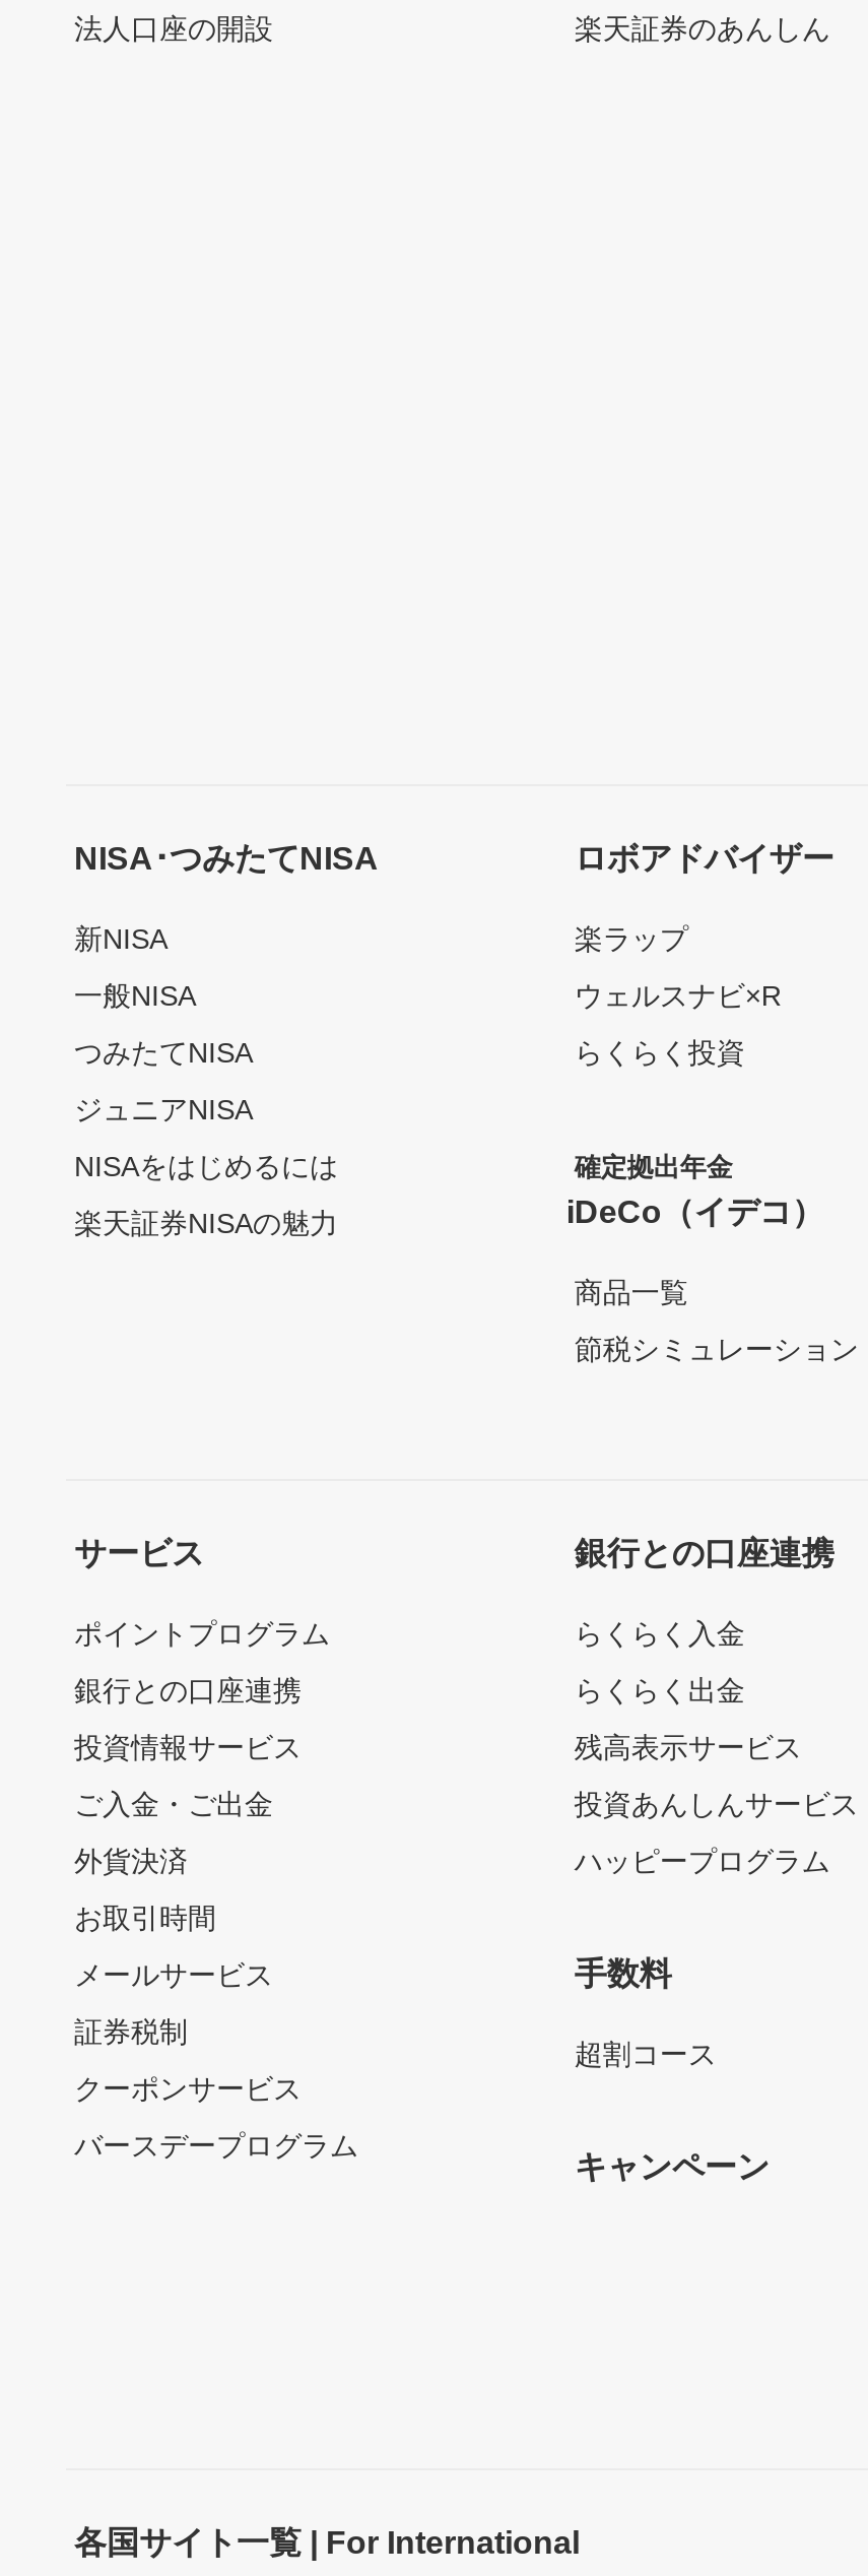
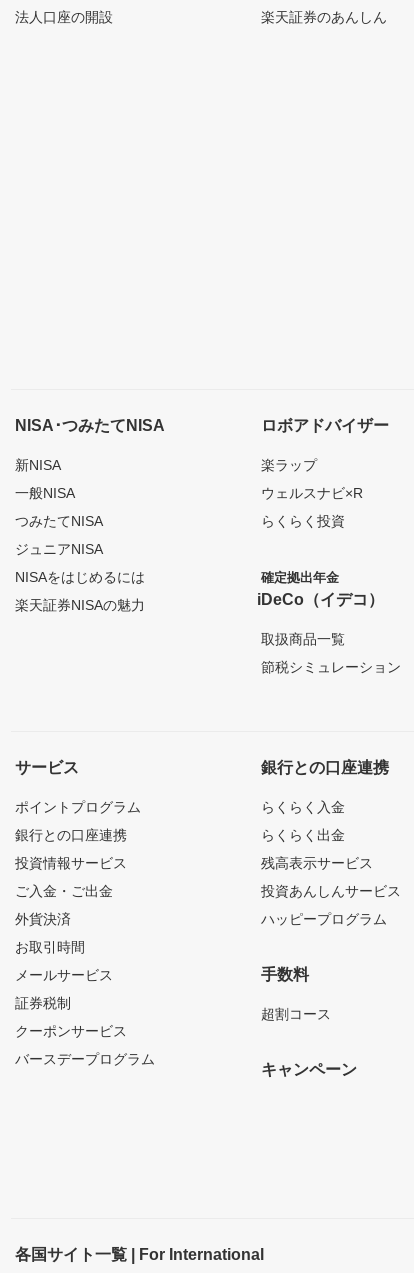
[574,1276,688,1308] 商品一覧 -> [261,631,345,647] 取扱商品一覧

